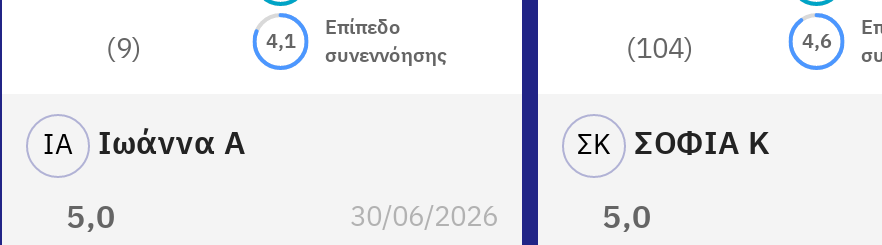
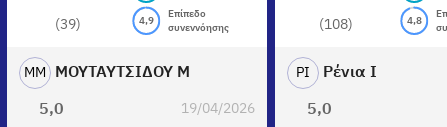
[106,36,142,64] (9) -> [55,18,81,32] (39)
[266,32,296,52] 4,1 -> [139,16,154,26] 4,9
[626,36,694,64] (104) -> [319,18,353,32] (108)
[802,32,832,52] 4,6 -> [407,16,422,26] 4,8
[43,130,246,162] ΙΑ | Ιωάννα Α -> [24,65,190,81] ΜΜ | ΜΟΥΤΑΥΤΣΙΔΟΥ Μ
[577,130,770,162] ΣΚ | ΣΟΦΙΑ Κ -> [296,65,377,81] ΡΙ | Ρένια Ι
[350,204,498,232] 30/06/2026 -> [181,102,255,116] 19/04/2026

